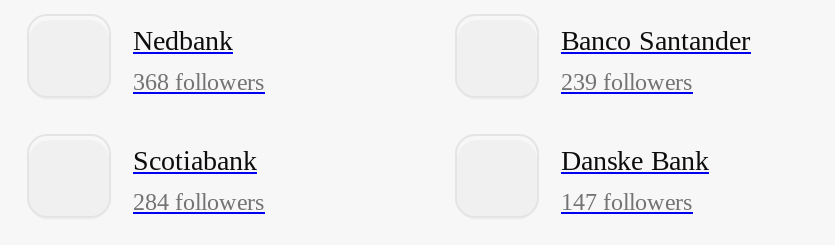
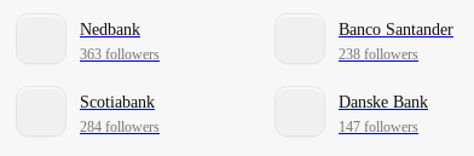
[133,68,265,96] 368 followers -> [80,46,160,63] 363 followers
[561,68,693,96] 239 followers -> [339,46,418,63] 238 followers

